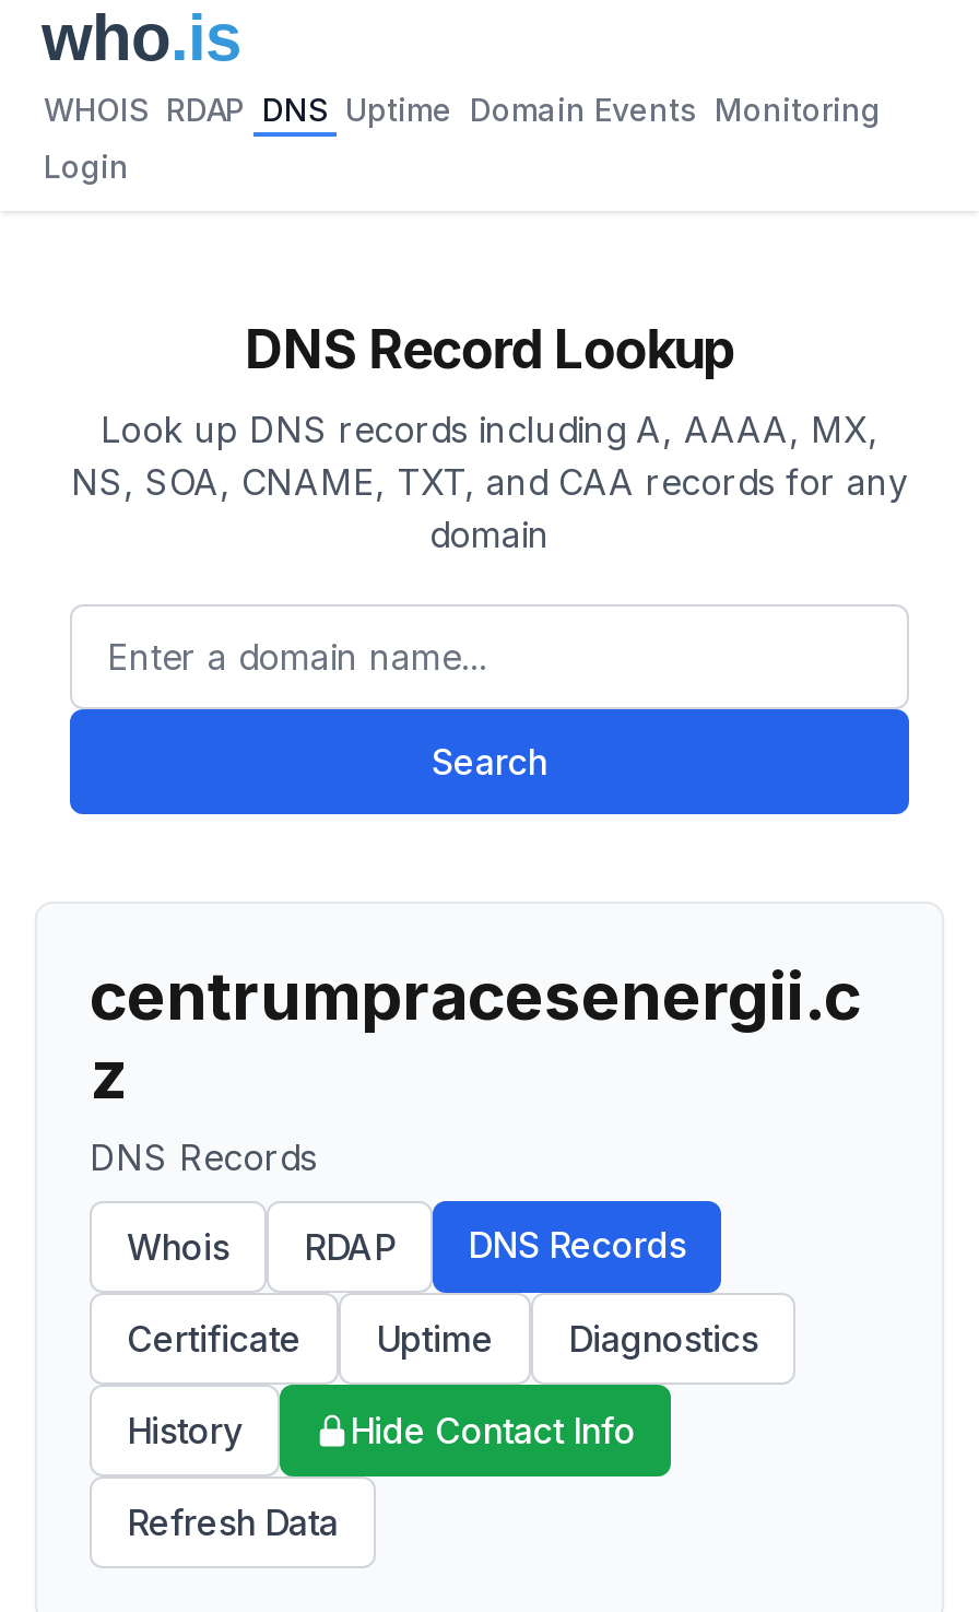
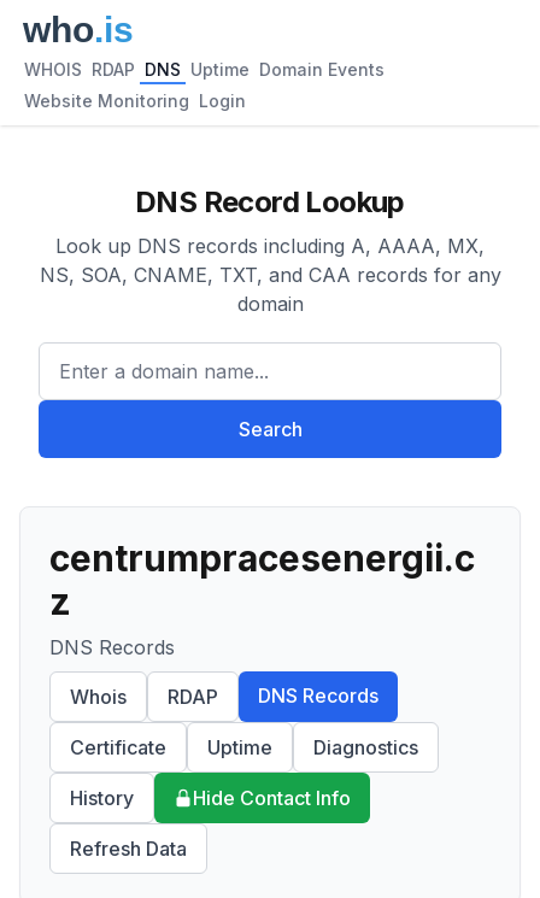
[44,91,881,128] WHOIS RDAP DNS Uptime Domain Events Monitoring -> [24,59,385,80] WHOIS RDAP DNS Uptime Domain Events
[44,148,129,185] Login -> [24,90,246,111] Website Monitoring Login

